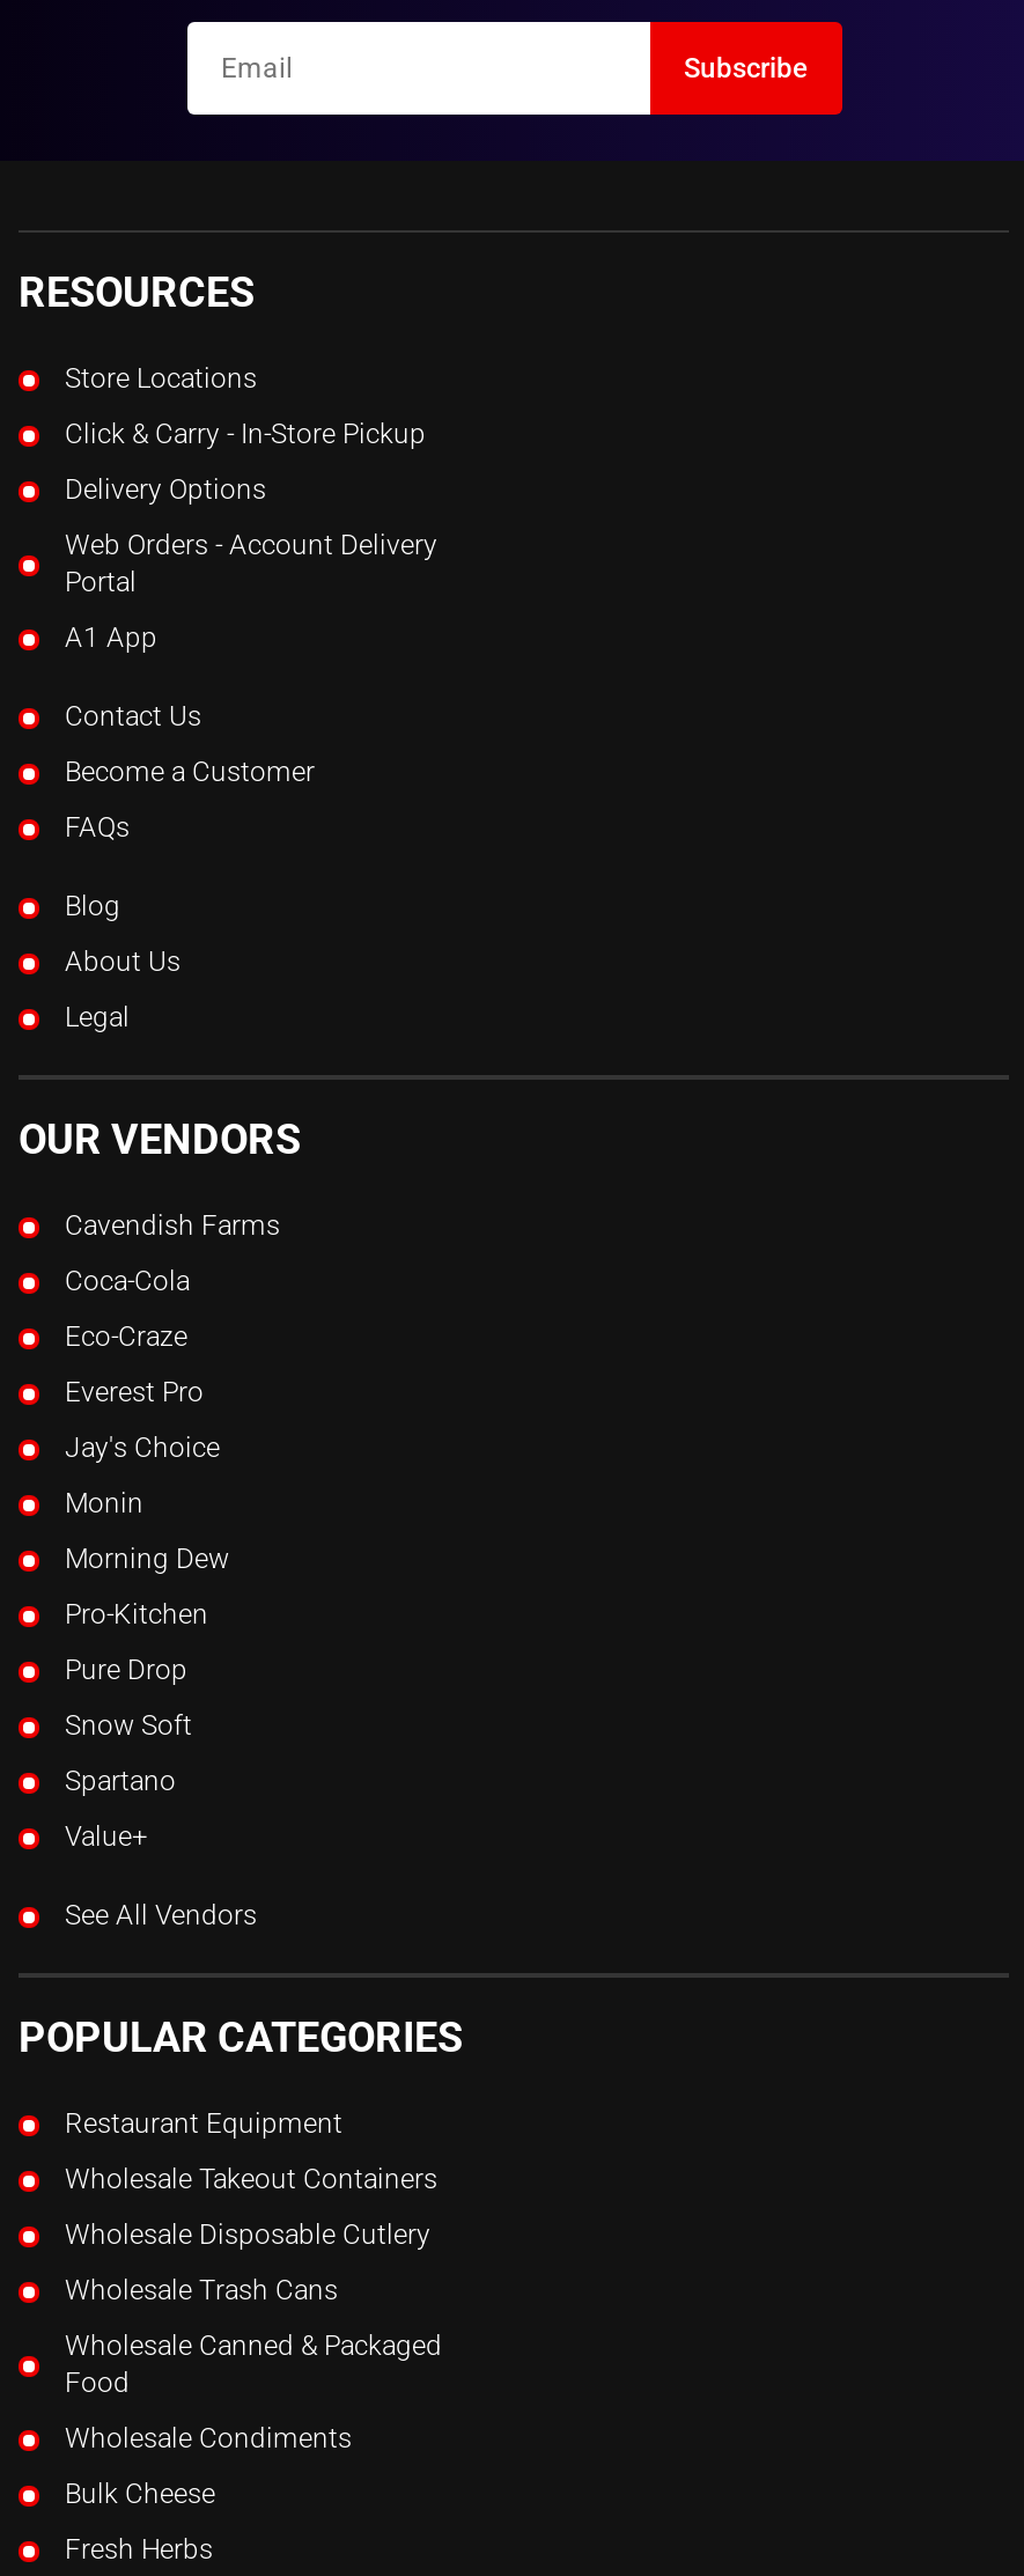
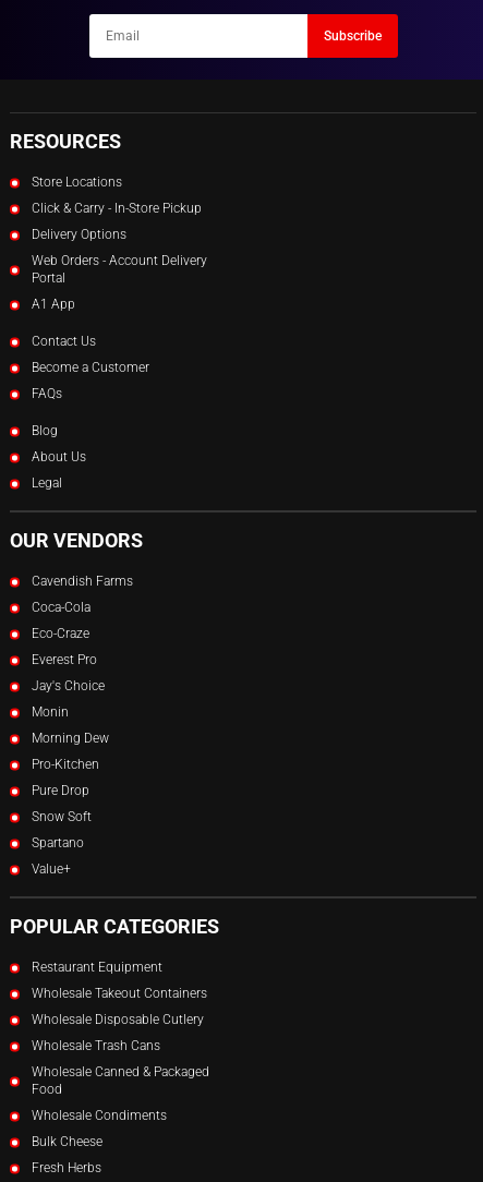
[65,1900,257,1932] See All Vendors -> none

